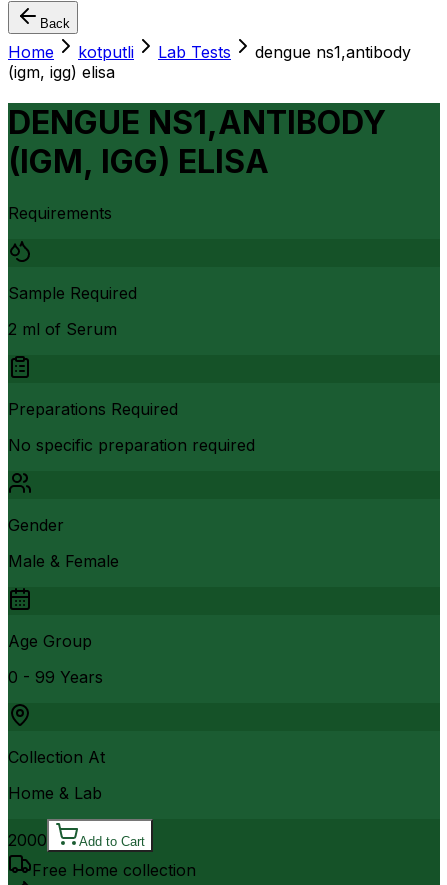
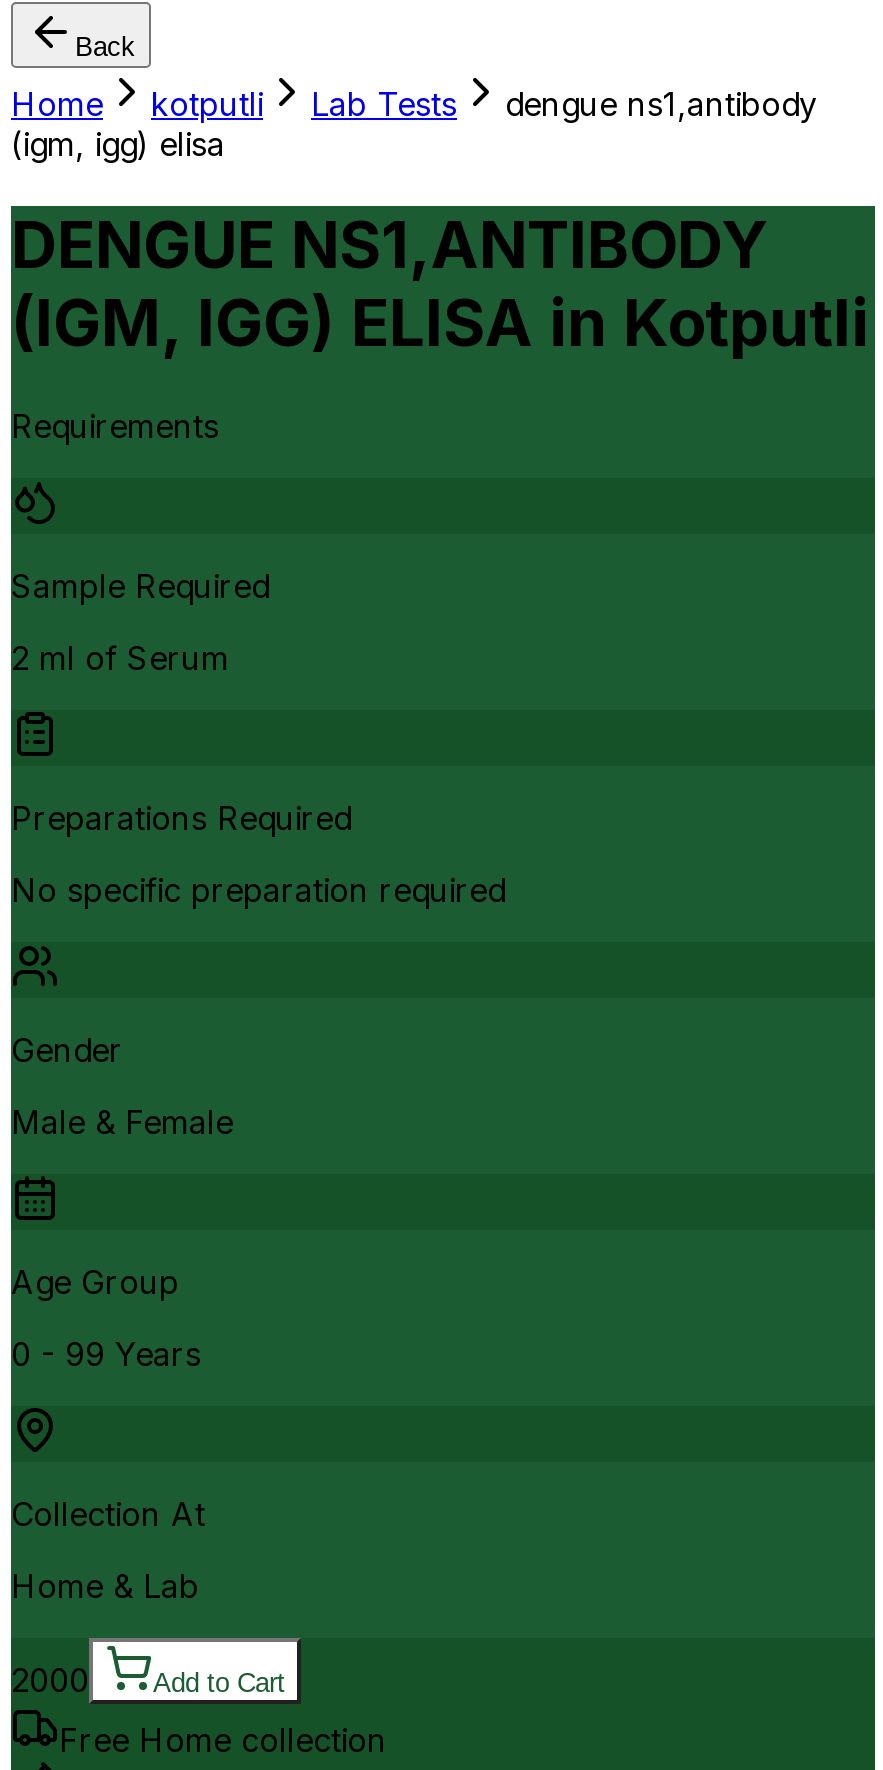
[8,142,269,181] (IGM, IGG) ELISA -> [11,285,869,363] (IGM, IGG) ELISA in Kotputli

